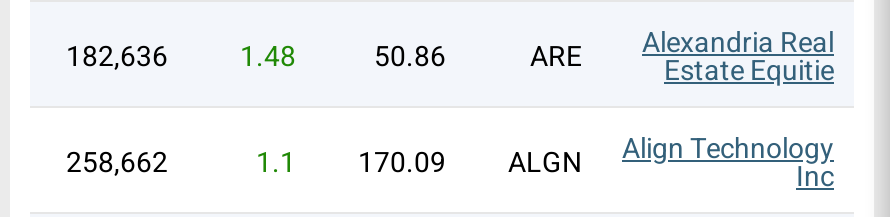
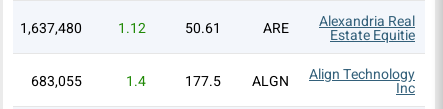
[66,36,168,78] 182,636 -> [20,18,82,39] 1,637,480
[240,36,296,78] 1.48 -> [118,18,146,39] 1.12
[374,36,446,78] 50.86 -> [185,18,221,39] 50.61
[66,142,168,184] 258,662 -> [31,71,82,92] 683,055
[256,142,296,184] 1.1 -> [126,71,146,92] 1.4
[358,142,446,184] 170.09 -> [185,71,221,92] 177.5

